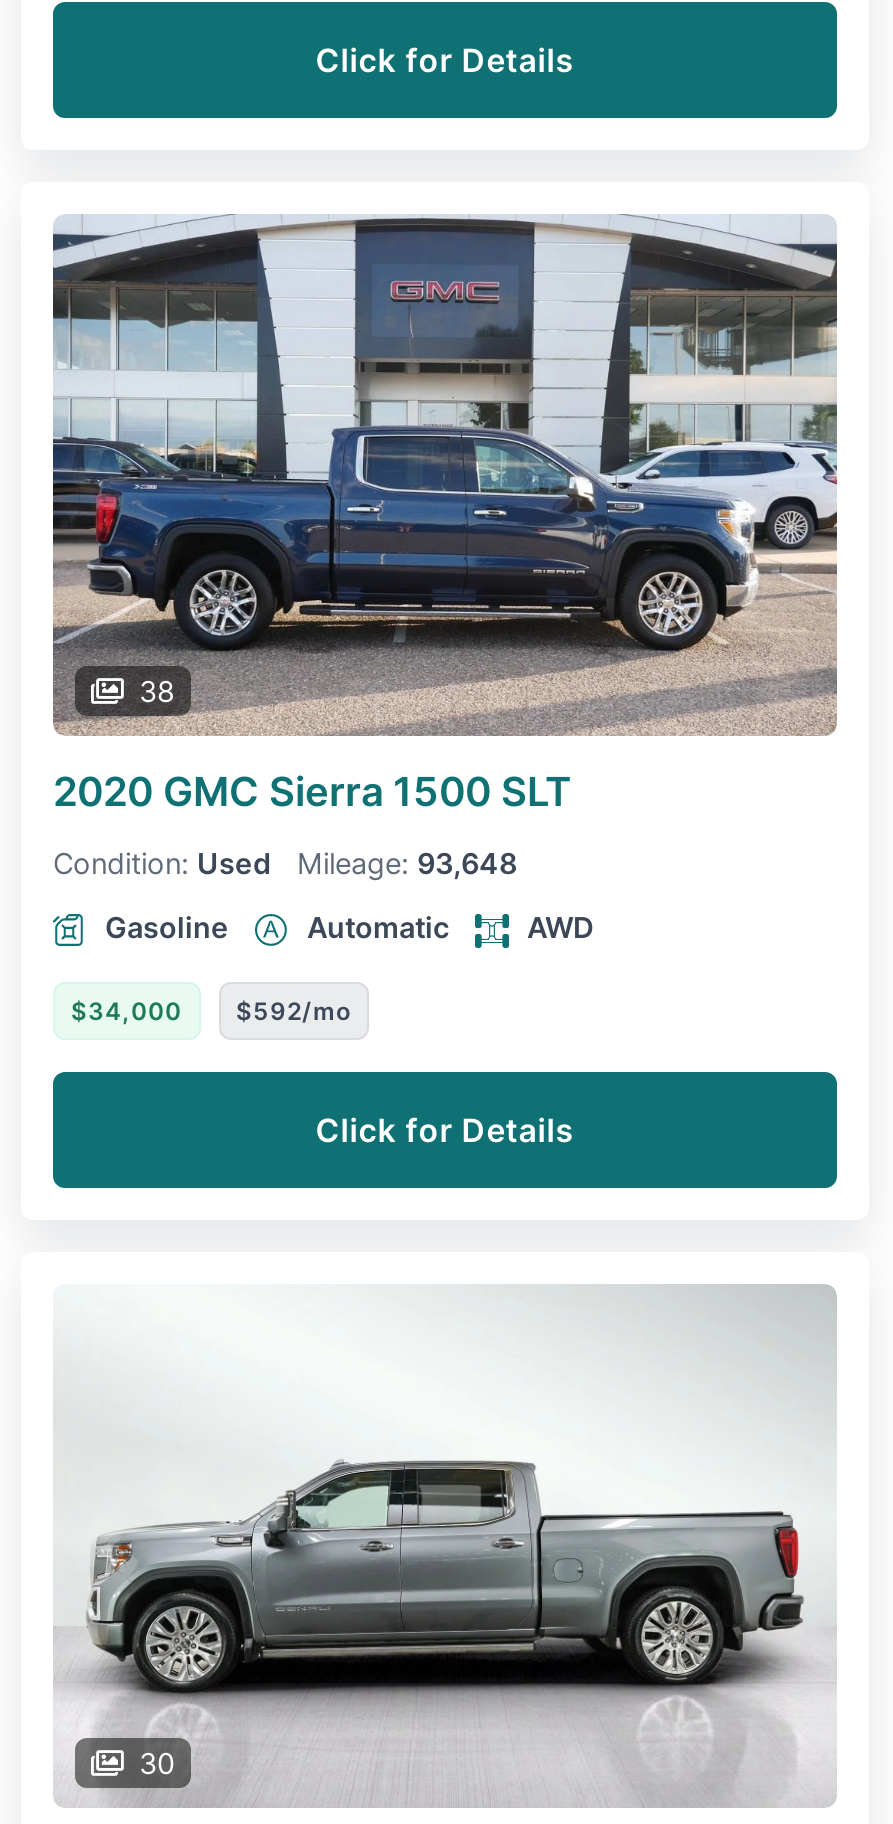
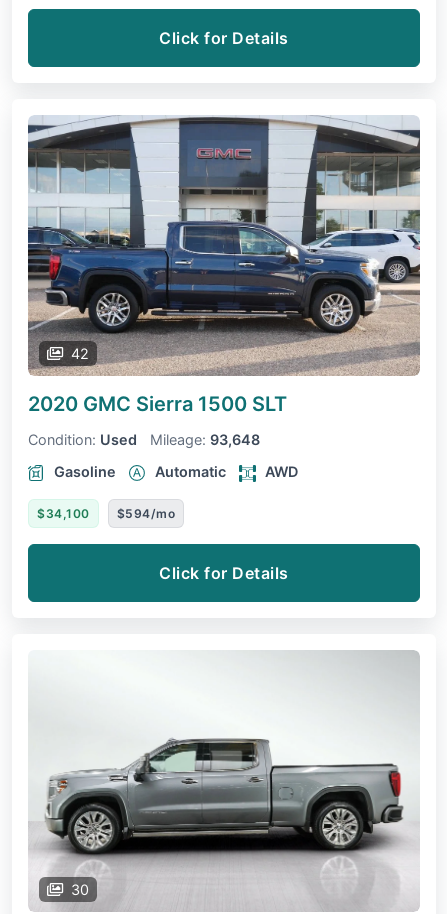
[131,675,175,709] 38 -> [67,345,89,362] 42
[71,997,351,1027] $34,000 | $592/mo -> [37,506,175,521] $34,100 | $594/mo

